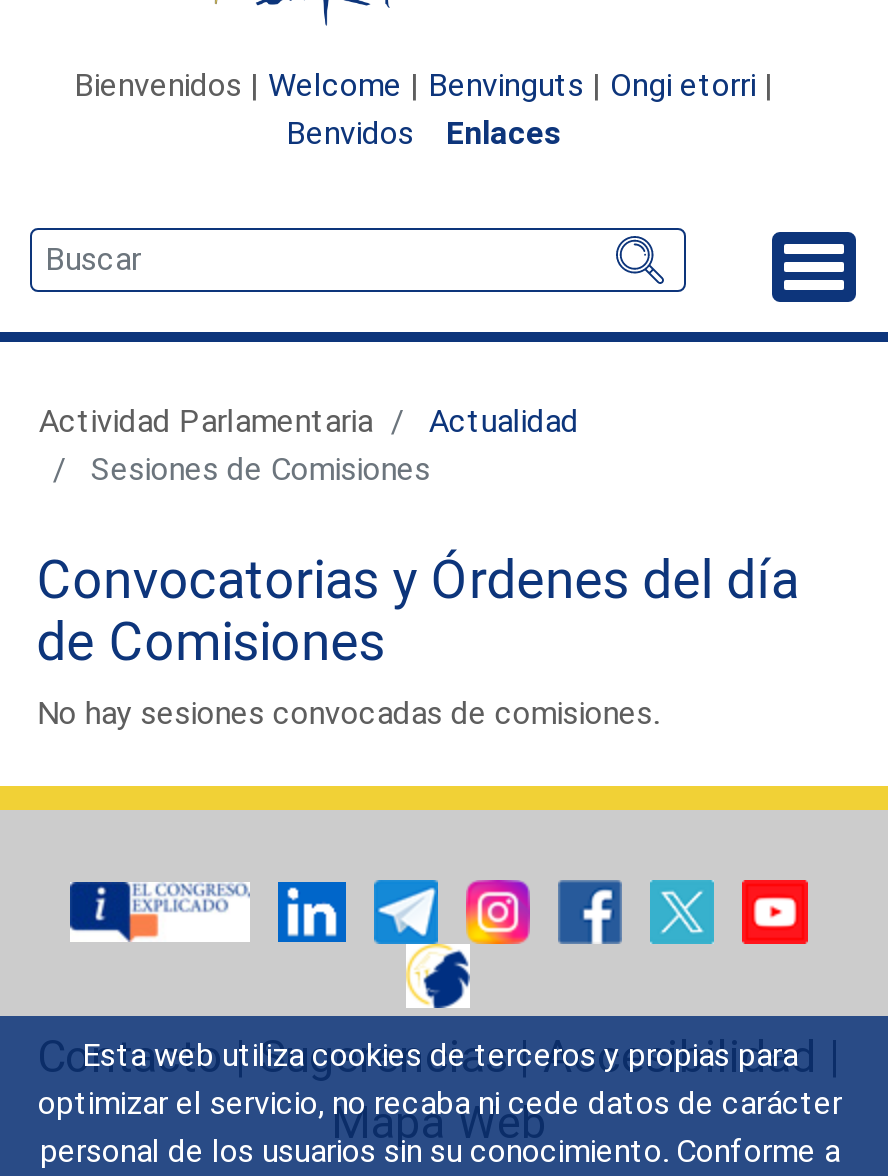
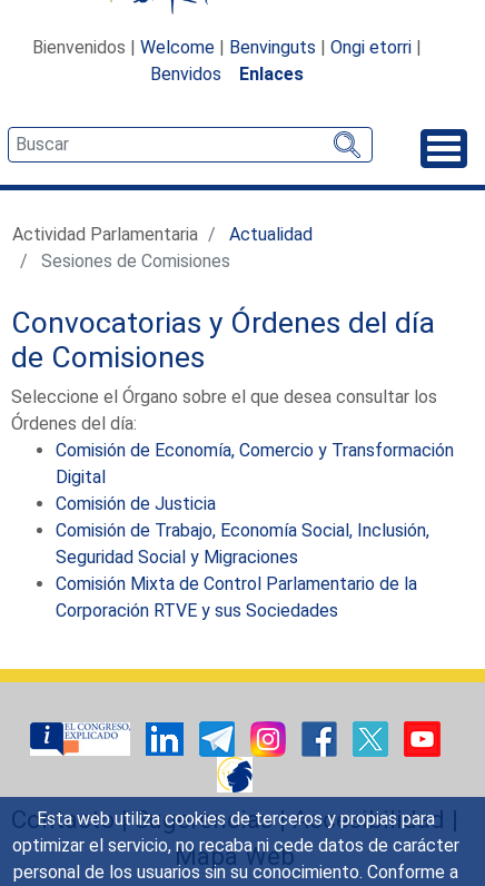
[37,693,659,731] No hay sesiones convocadas de comisiones. -> [12,386,454,621] Seleccione el Órgano sobre el que desea consultar los | Órdenes del día: | Comisión de Economía, Comercio y Transformación | Digital | Comisión de Justicia | Comisión de Trabajo, Economía Social, Inclusión, | Seguridad Social y Migraciones | Comisión Mixta de Control Parlamentario de la | Corporación RTVE y sus Sociedades

